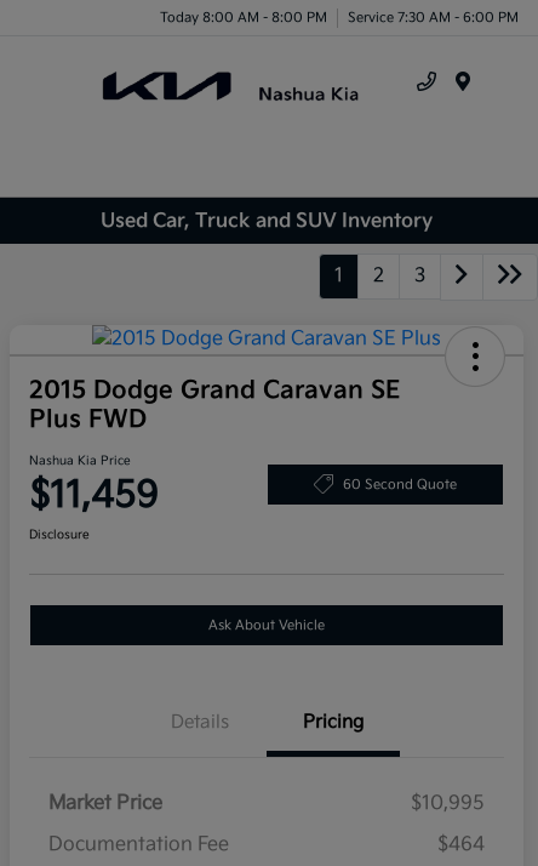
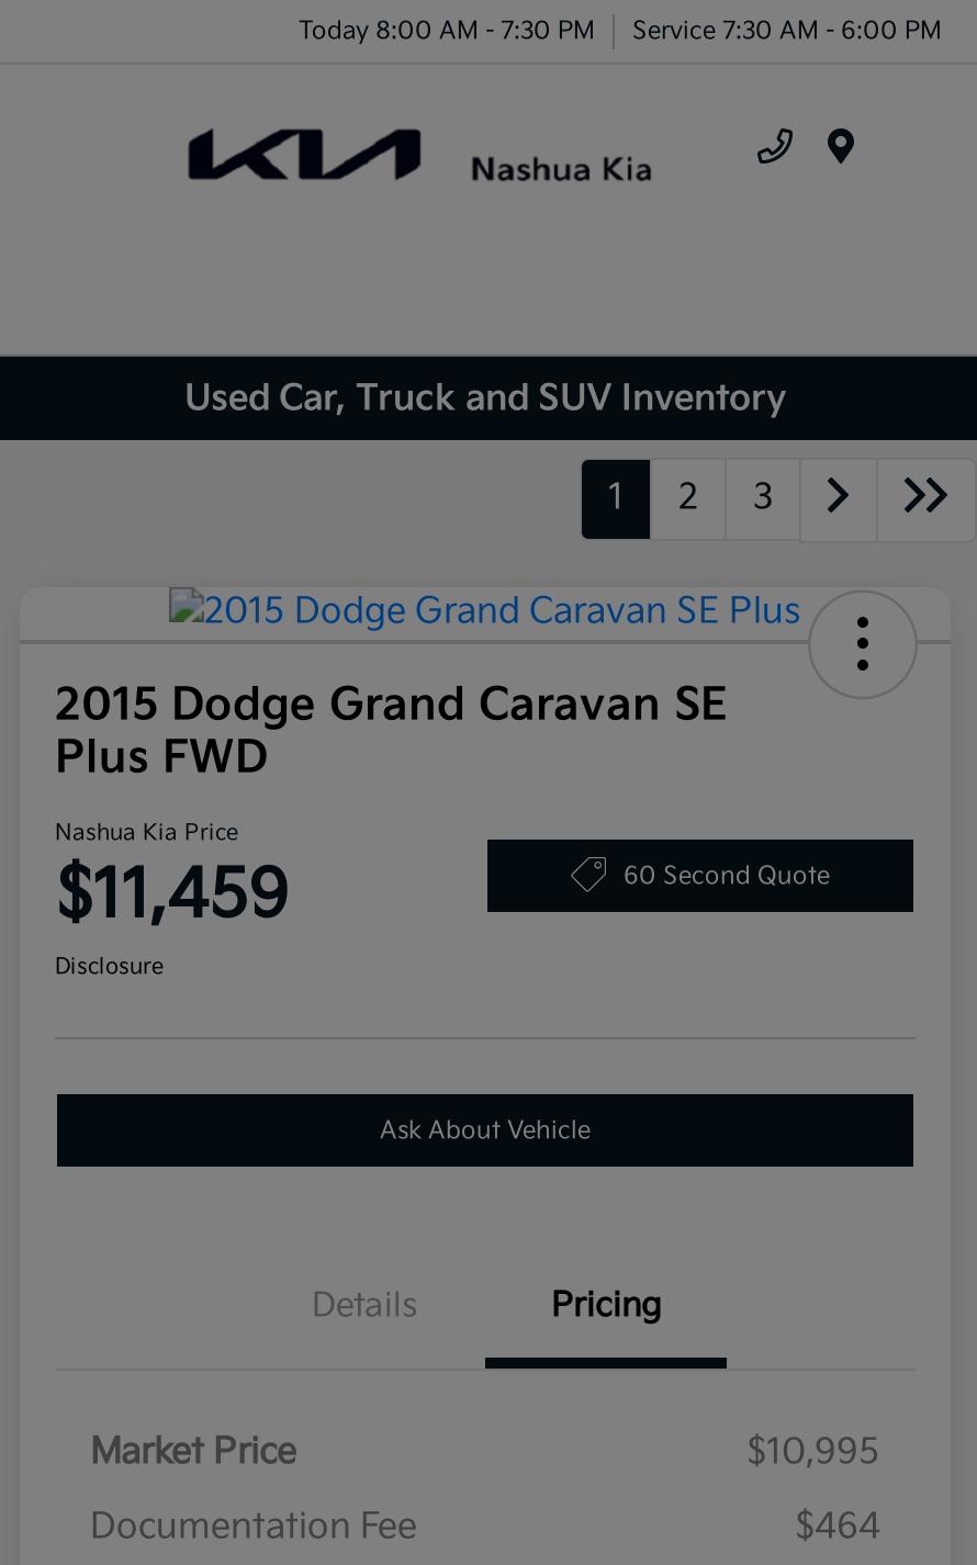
[160,9,519,25] Today 8:00 AM - 8:00 PM Service 7:30 AM - 6:00 PM -> [299,15,942,44] Today 8:00 AM - 7:30 PM Service 7:30 AM - 6:00 PM

